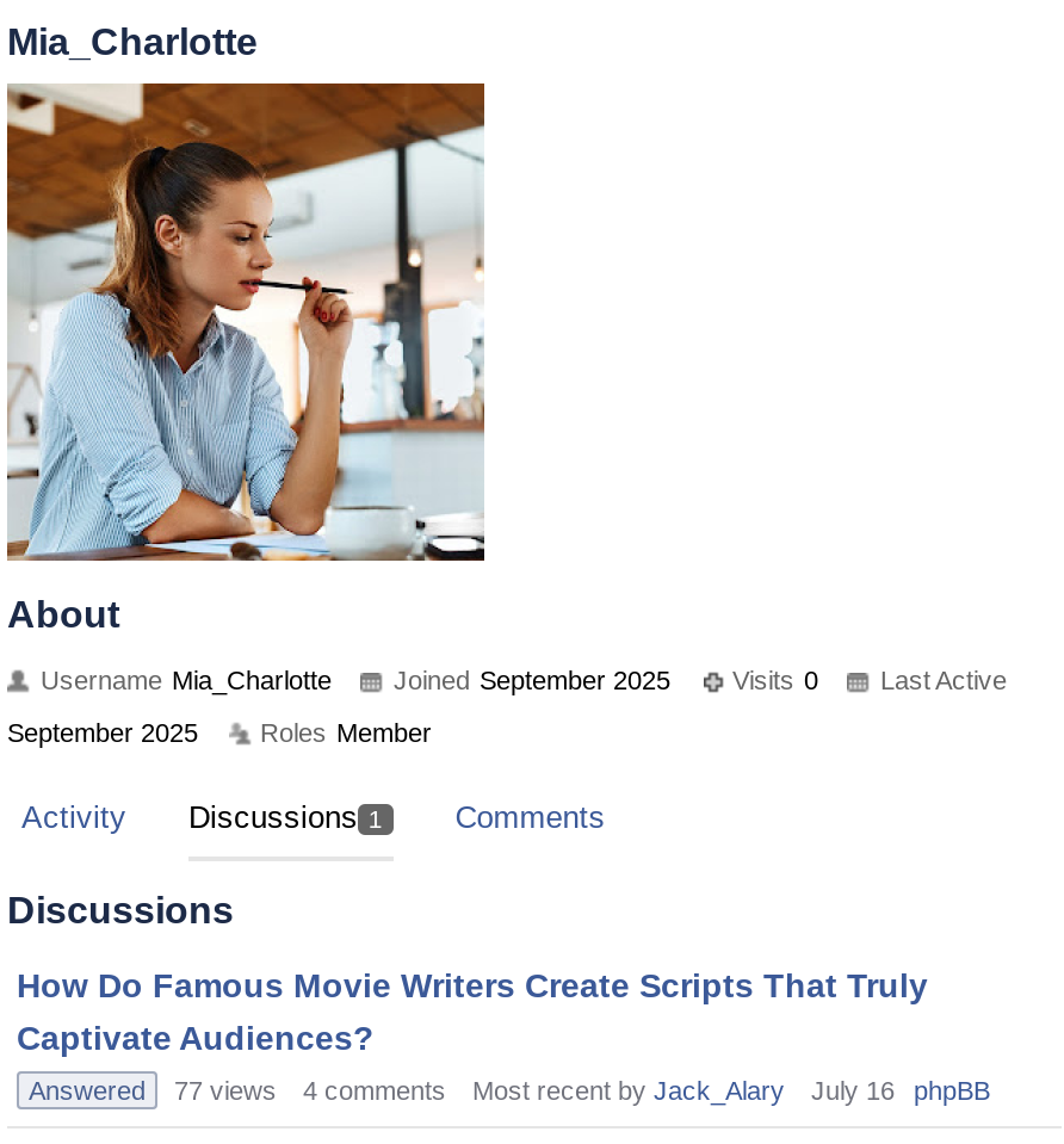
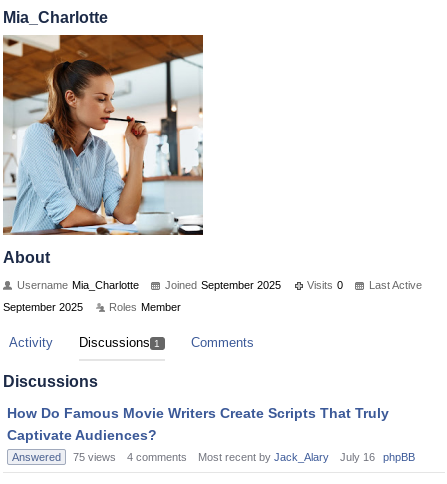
[29,1076,990,1105] Answered 77 views 4 comments Most recent by Jack_Alary July 16 phpBB -> [12,451,415,463] Answered 75 views 4 comments Most recent by Jack_Alary July 16 phpBB

